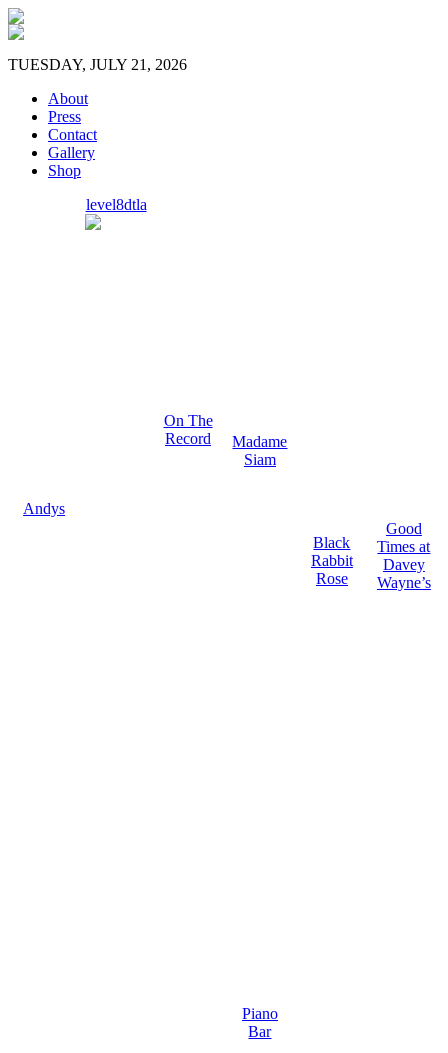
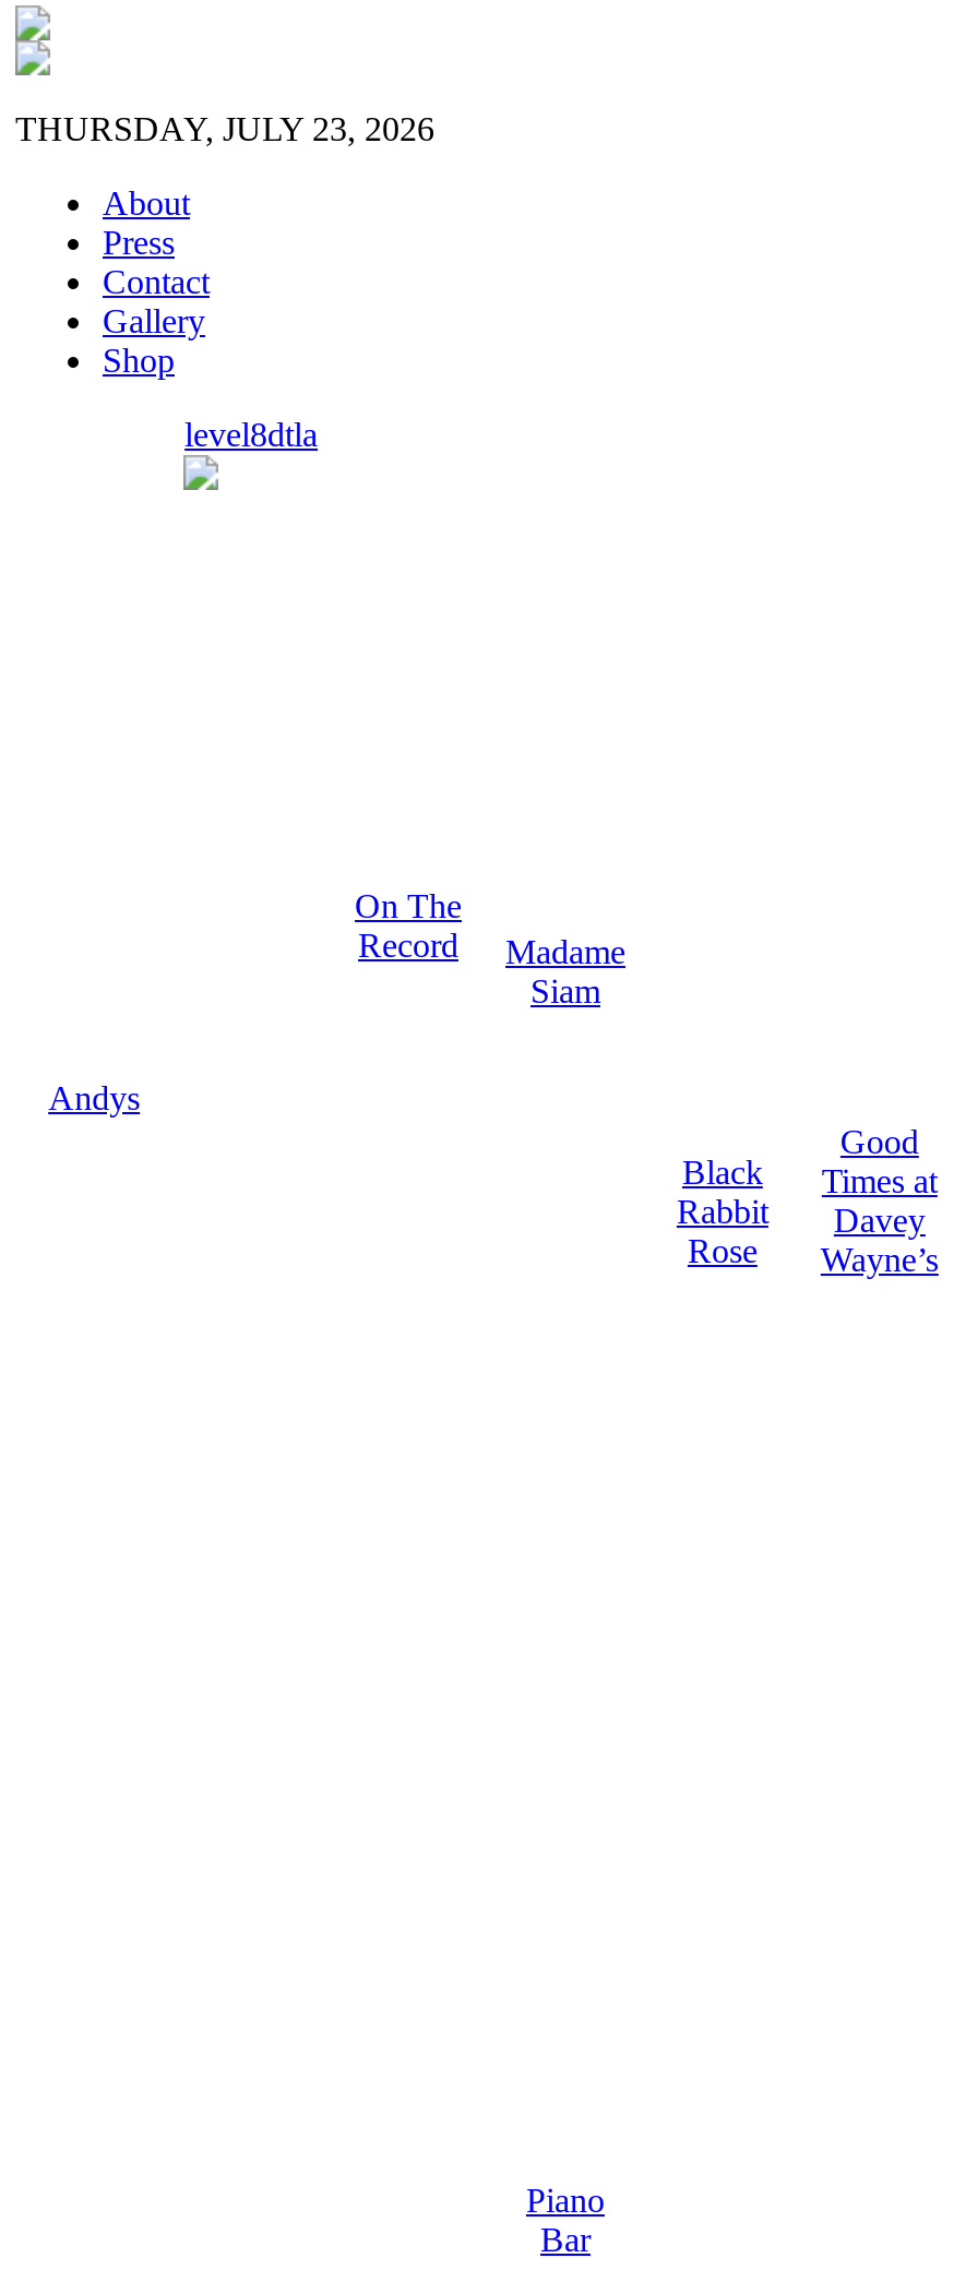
[8,56,187,73] TUESDAY, JULY 21, 2026 -> [15,110,434,147] THURSDAY, JULY 23, 2026

